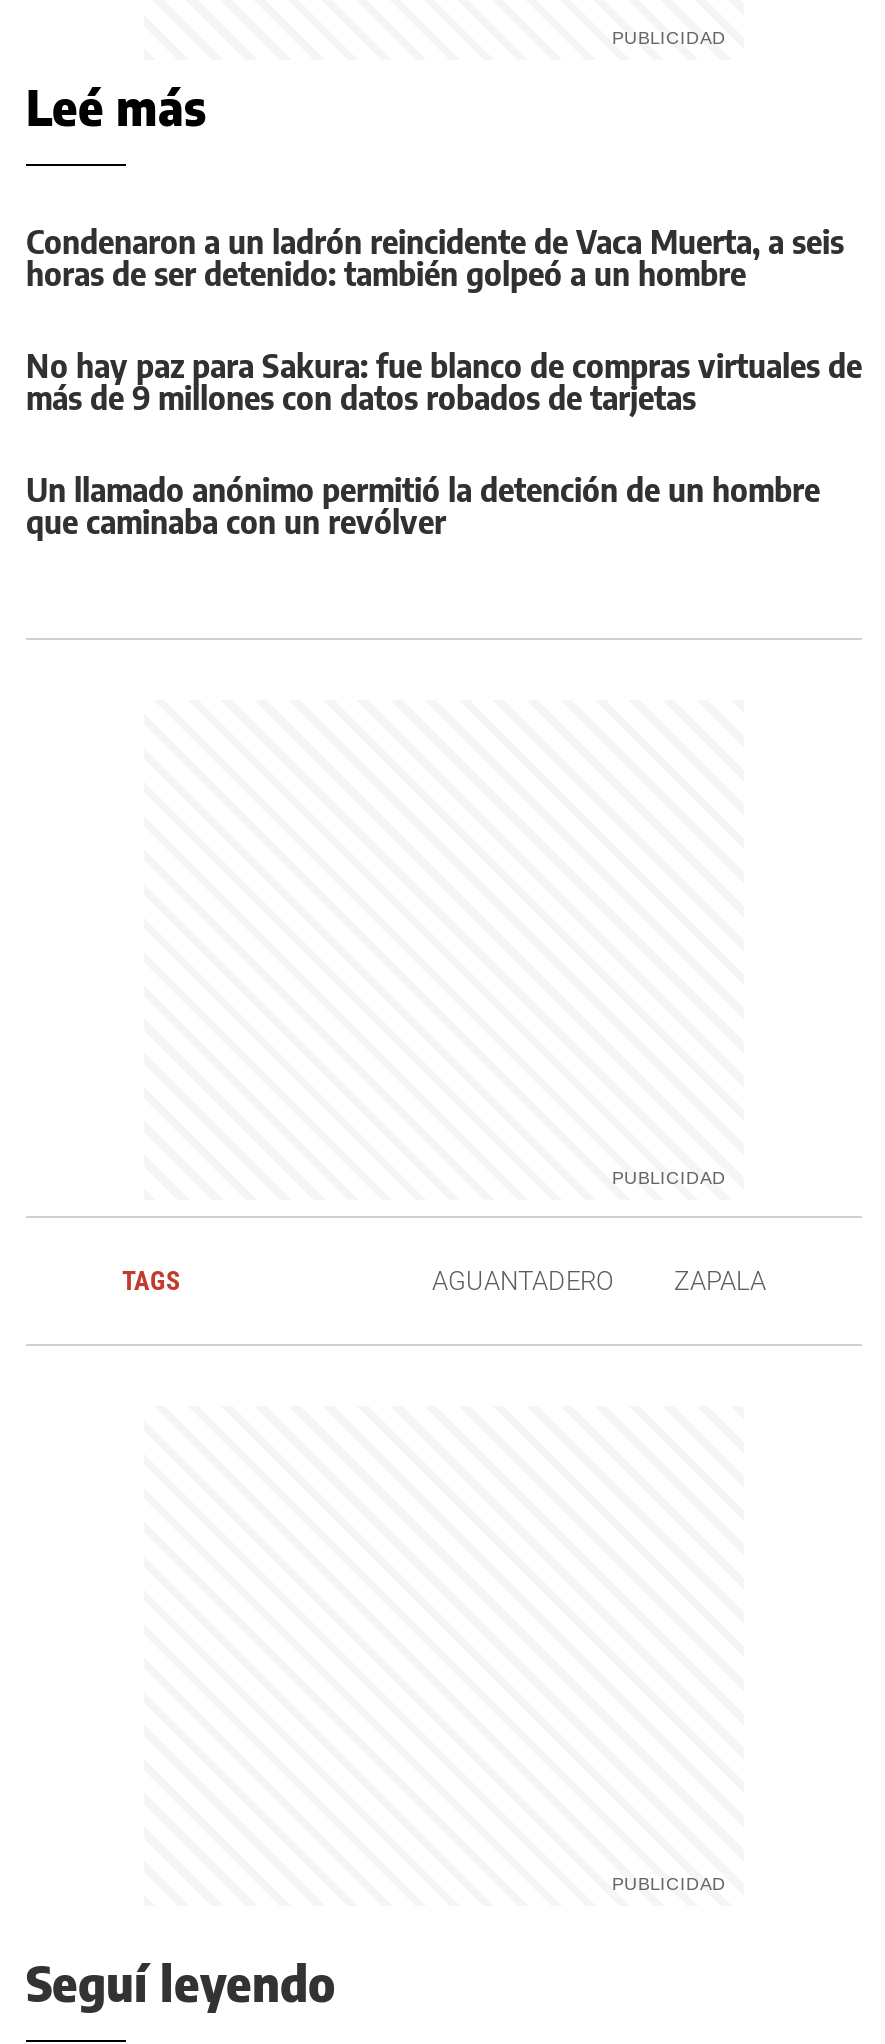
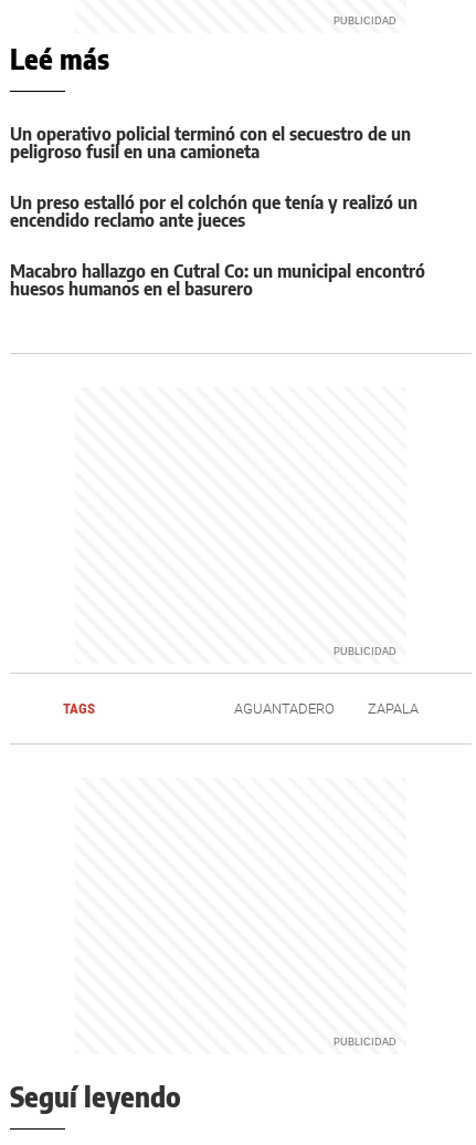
[26,223,844,295] Condenaron a un ladrón reincidente de Vaca Muerta, a seis | horas de ser detenido: también golpeó a un hombre -> [10,123,411,163] Un operativo policial terminó con el secuestro de un | peligroso fusil en una camioneta
[26,347,862,419] No hay paz para Sakura: fue blanco de compras virtuales de | más de 9 millones con datos robados de tarjetas -> [10,192,417,232] Un preso estalló por el colchón que tenía y realizó un | encendido reclamo ante jueces
[26,471,820,543] Un llamado anónimo permitió la detención de un hombre | que caminaba con un revólver -> [10,260,425,300] Macabro hallazgo en Cutral Co: un municipal encontró | huesos humanos en el basurero

